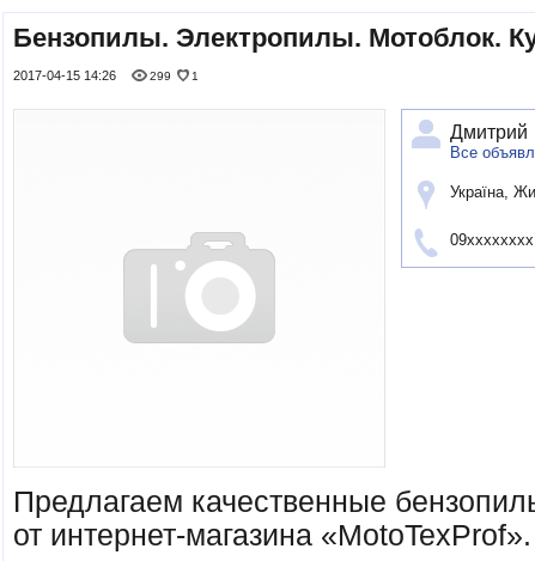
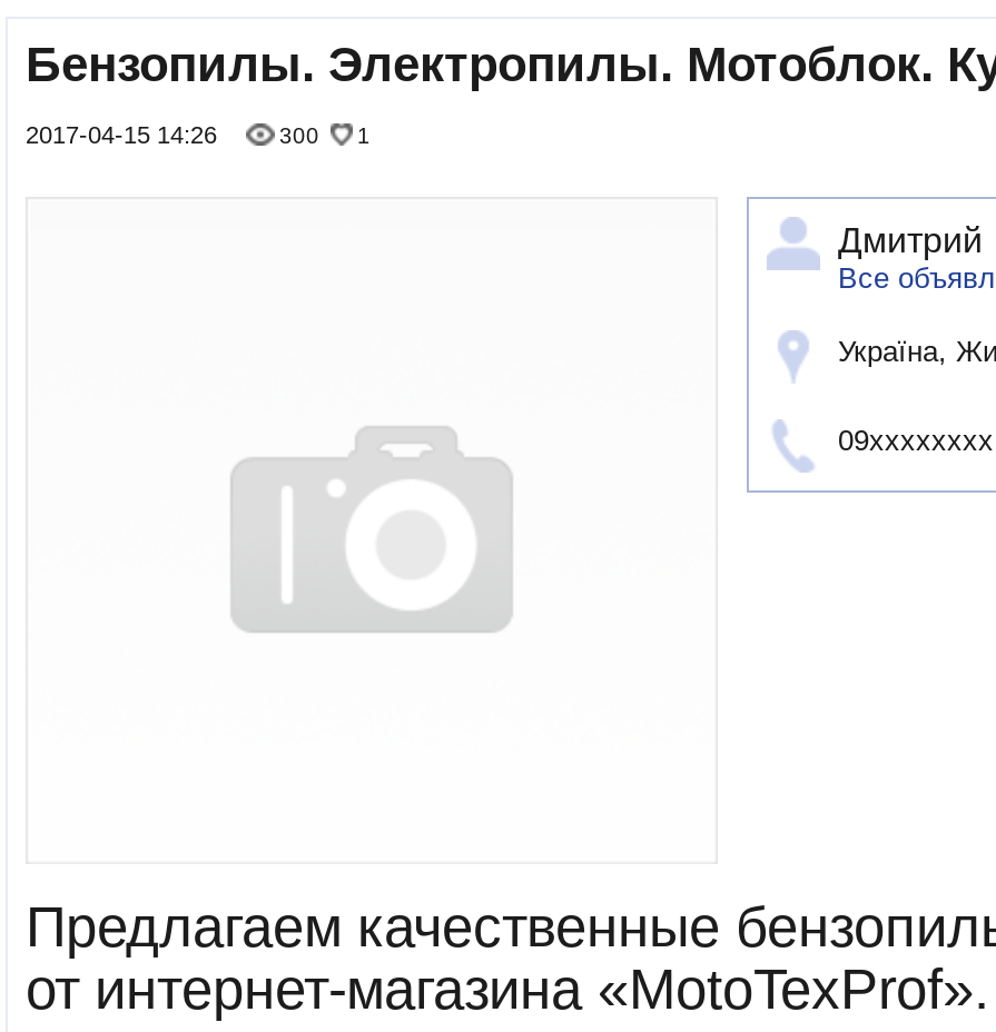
[150,69,199,83] 299 1 -> [279,123,371,148] 300 1

